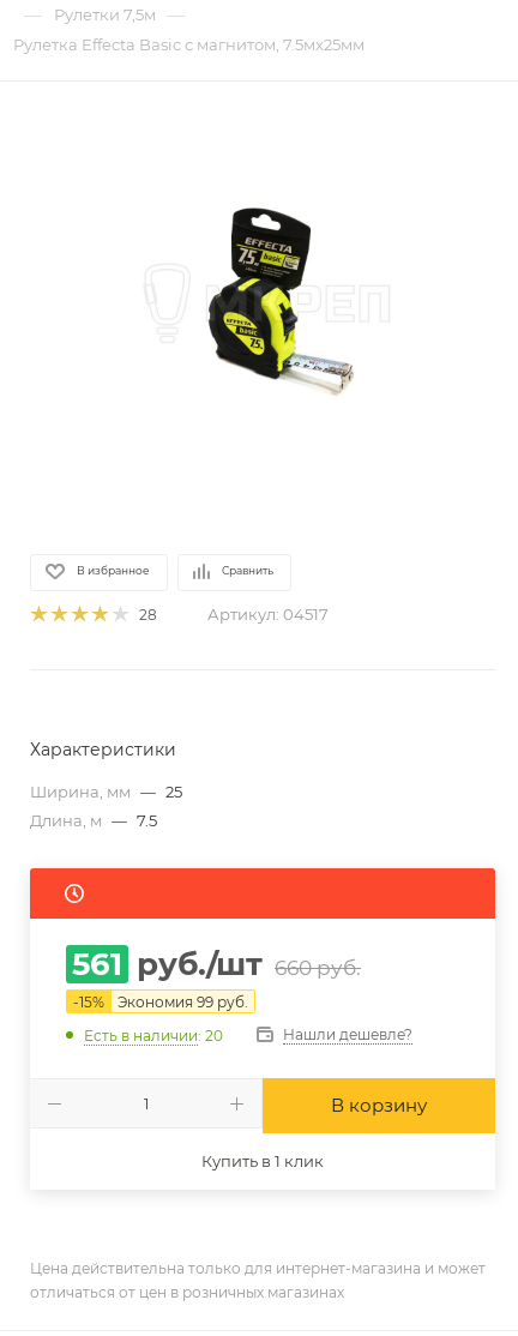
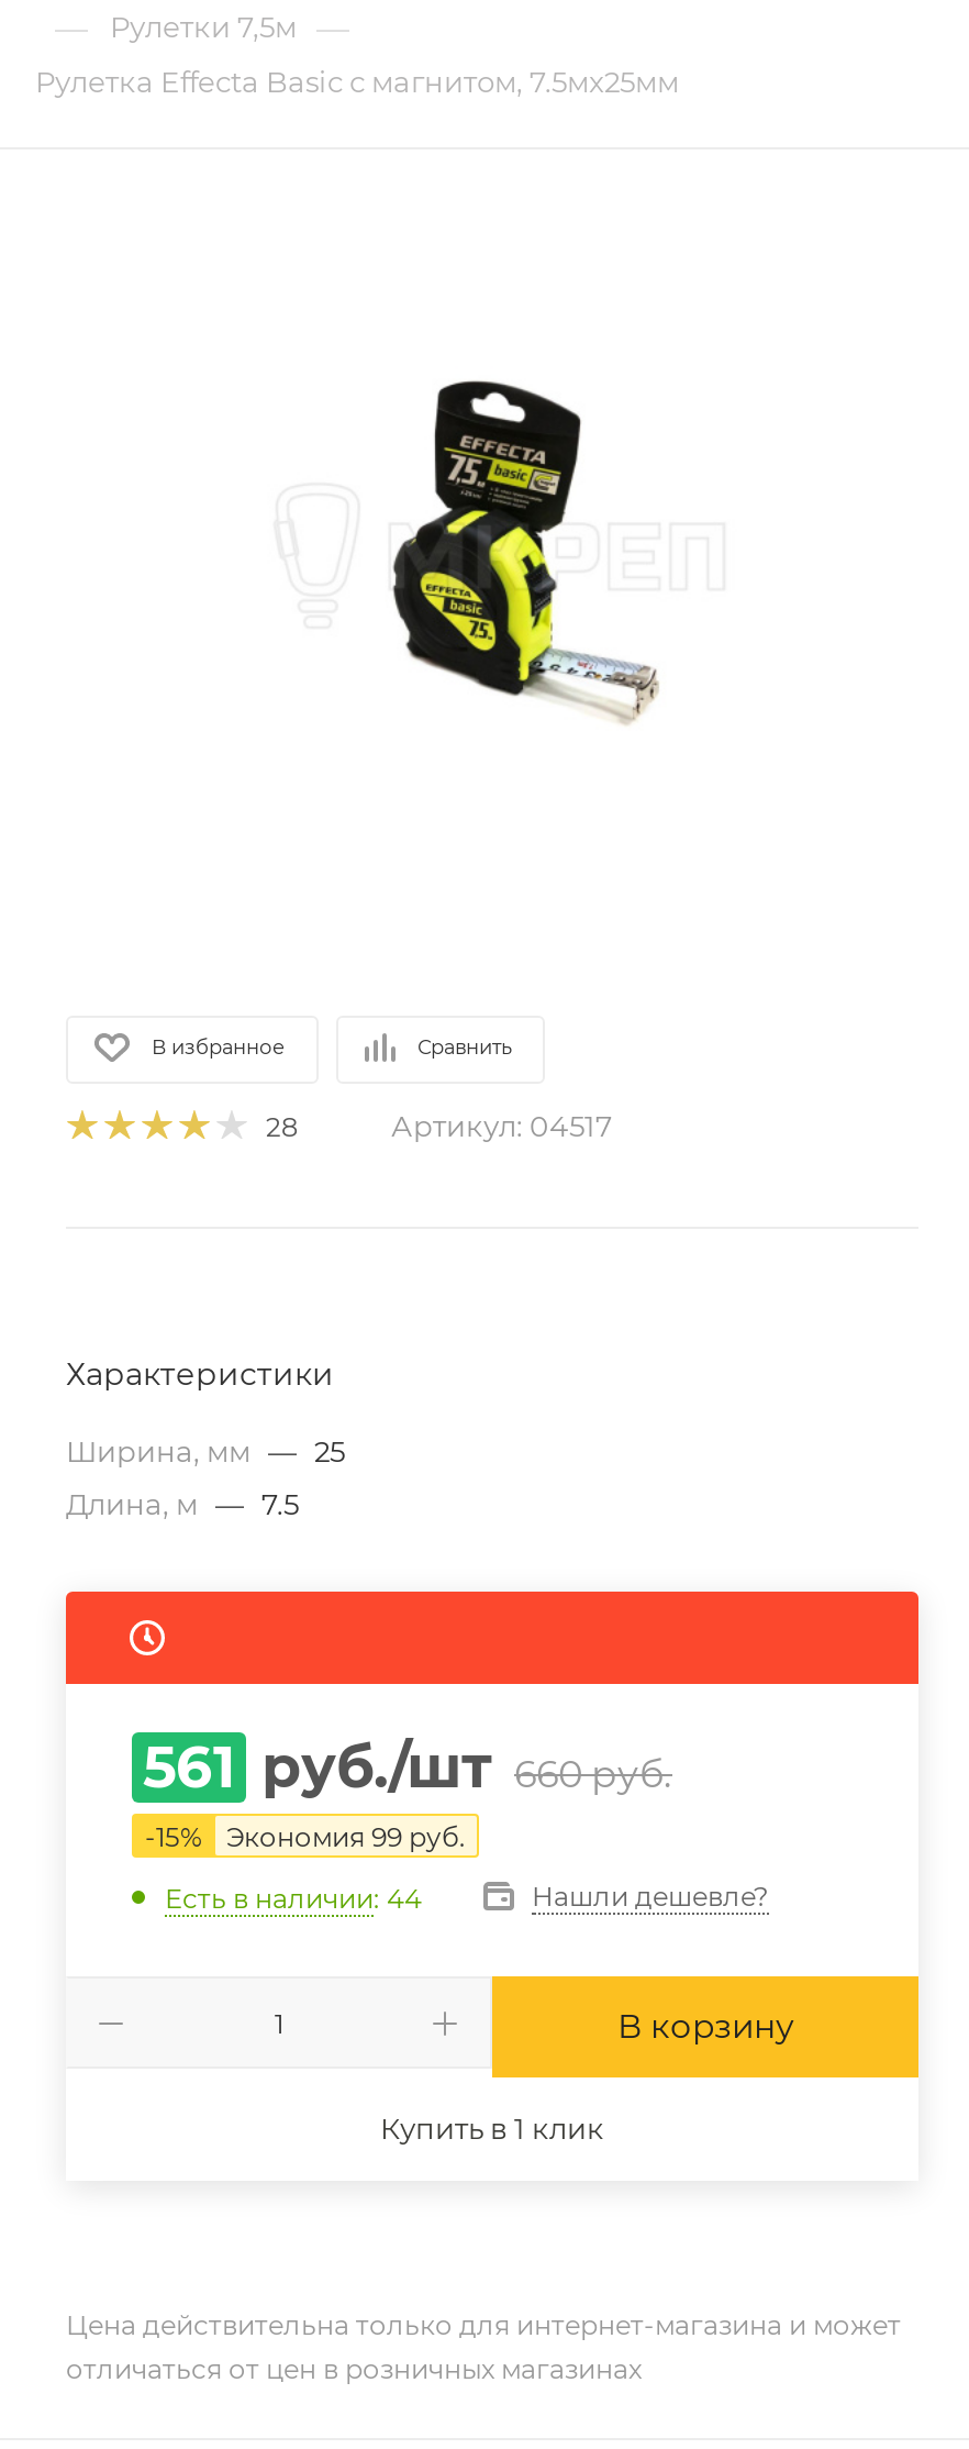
[84,1026,223,1044] Есть в наличии: 20 -> [165,1881,422,1914] Есть в наличии: 44

